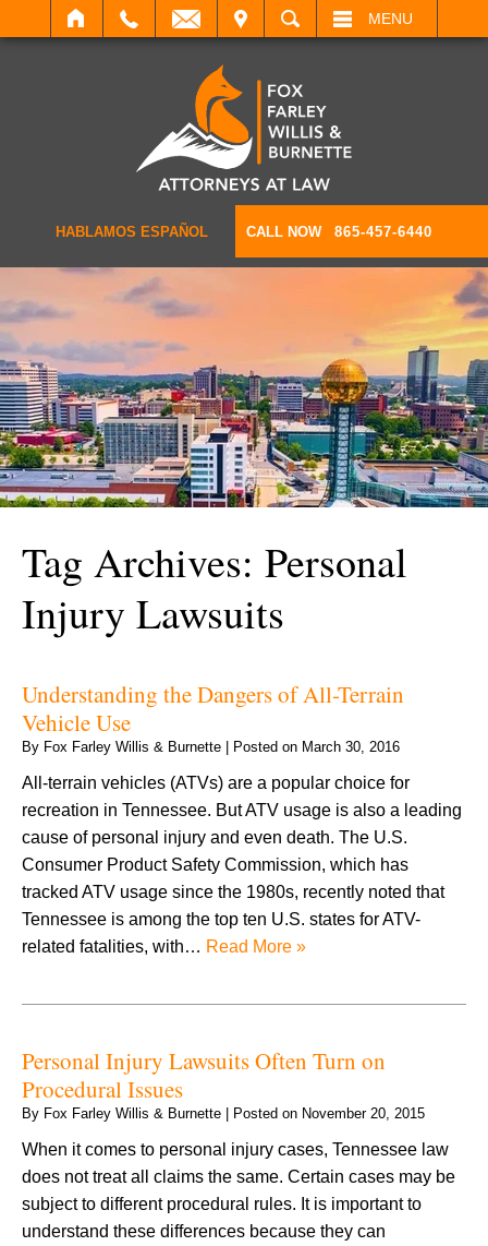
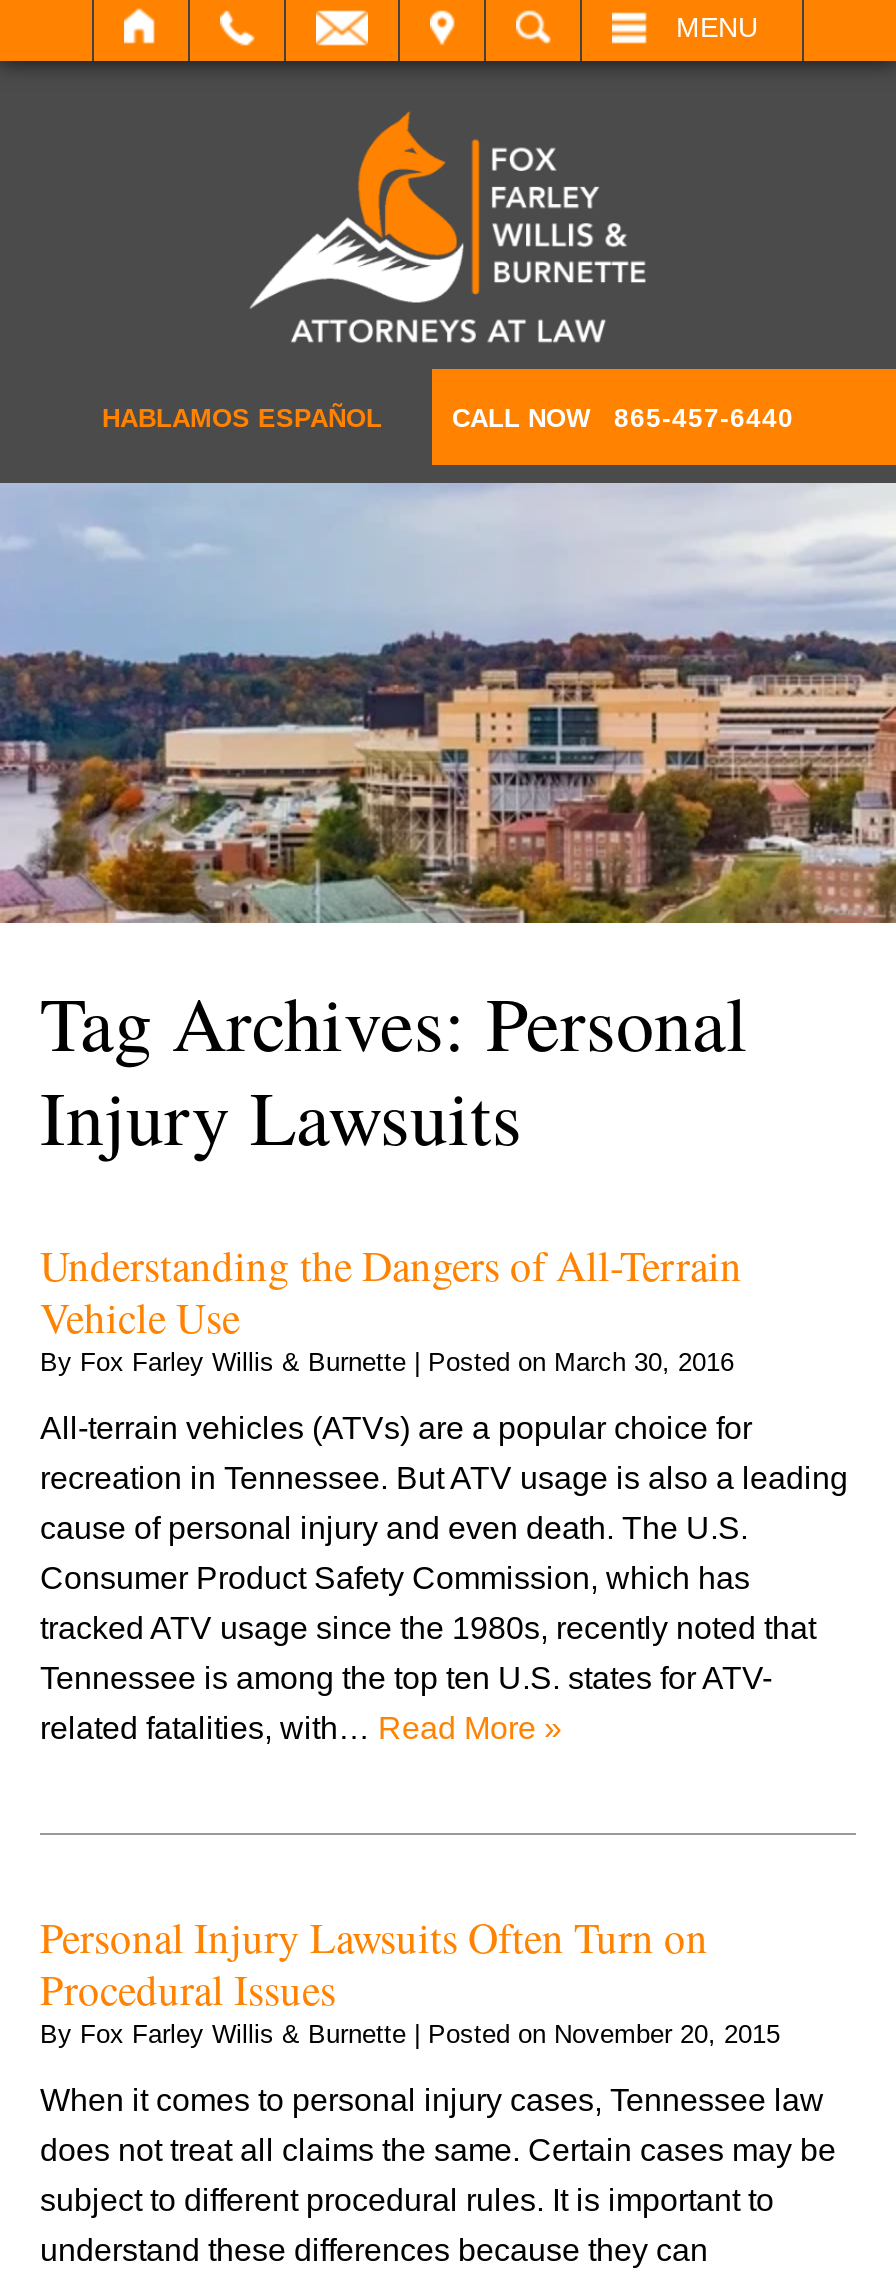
[3,266,485,508] [image] -> [6,481,890,925] [image]

